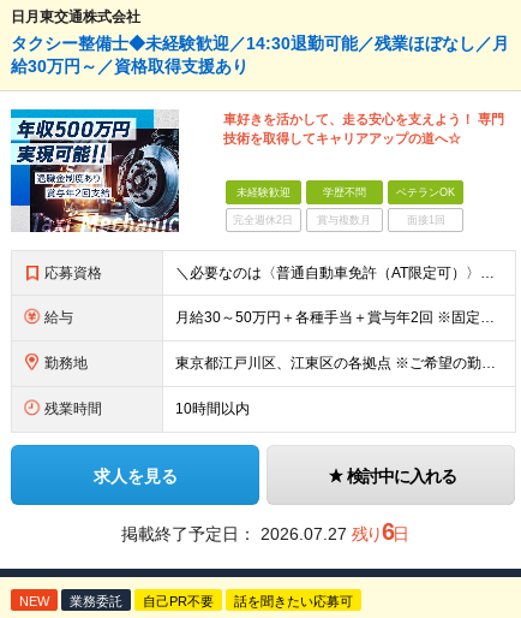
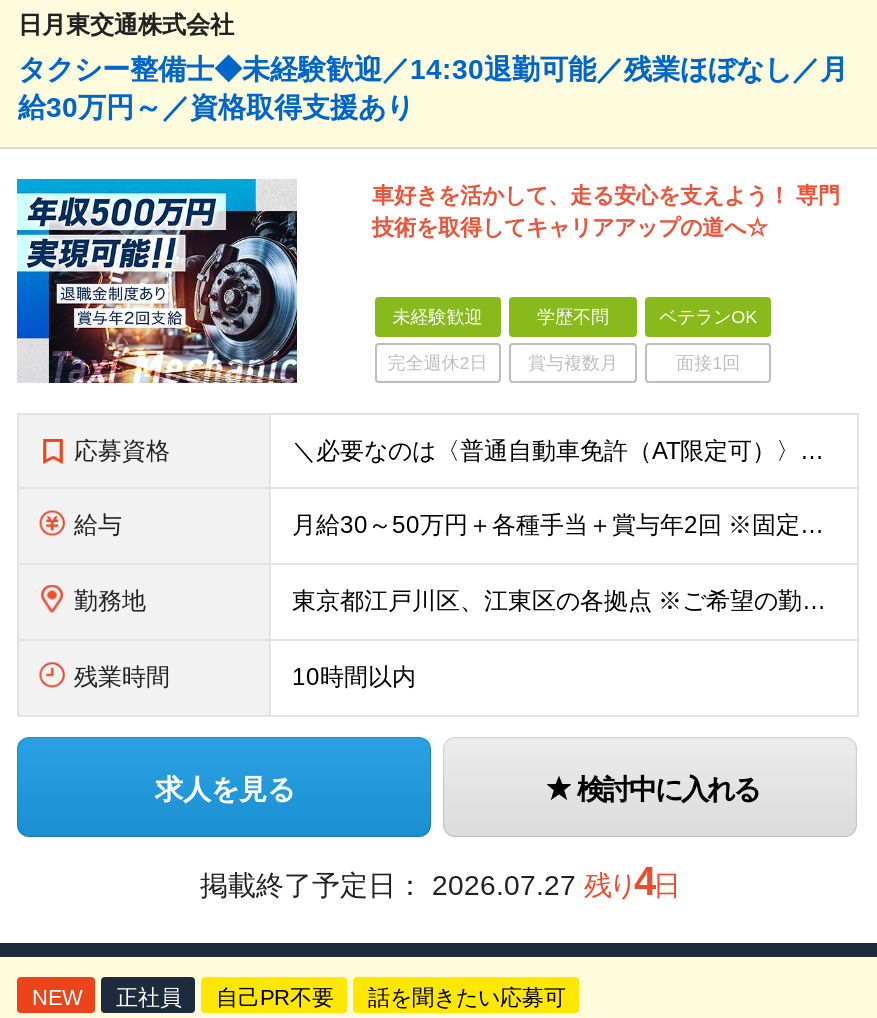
[121,518,408,545] 掲載終了予定日：2026.07.27 残り6日 -> [200,859,678,903] 掲載終了予定日：2026.07.27 残り4日
[70,594,123,608] 業務委託 -> [116,985,182,1009] 正社員

